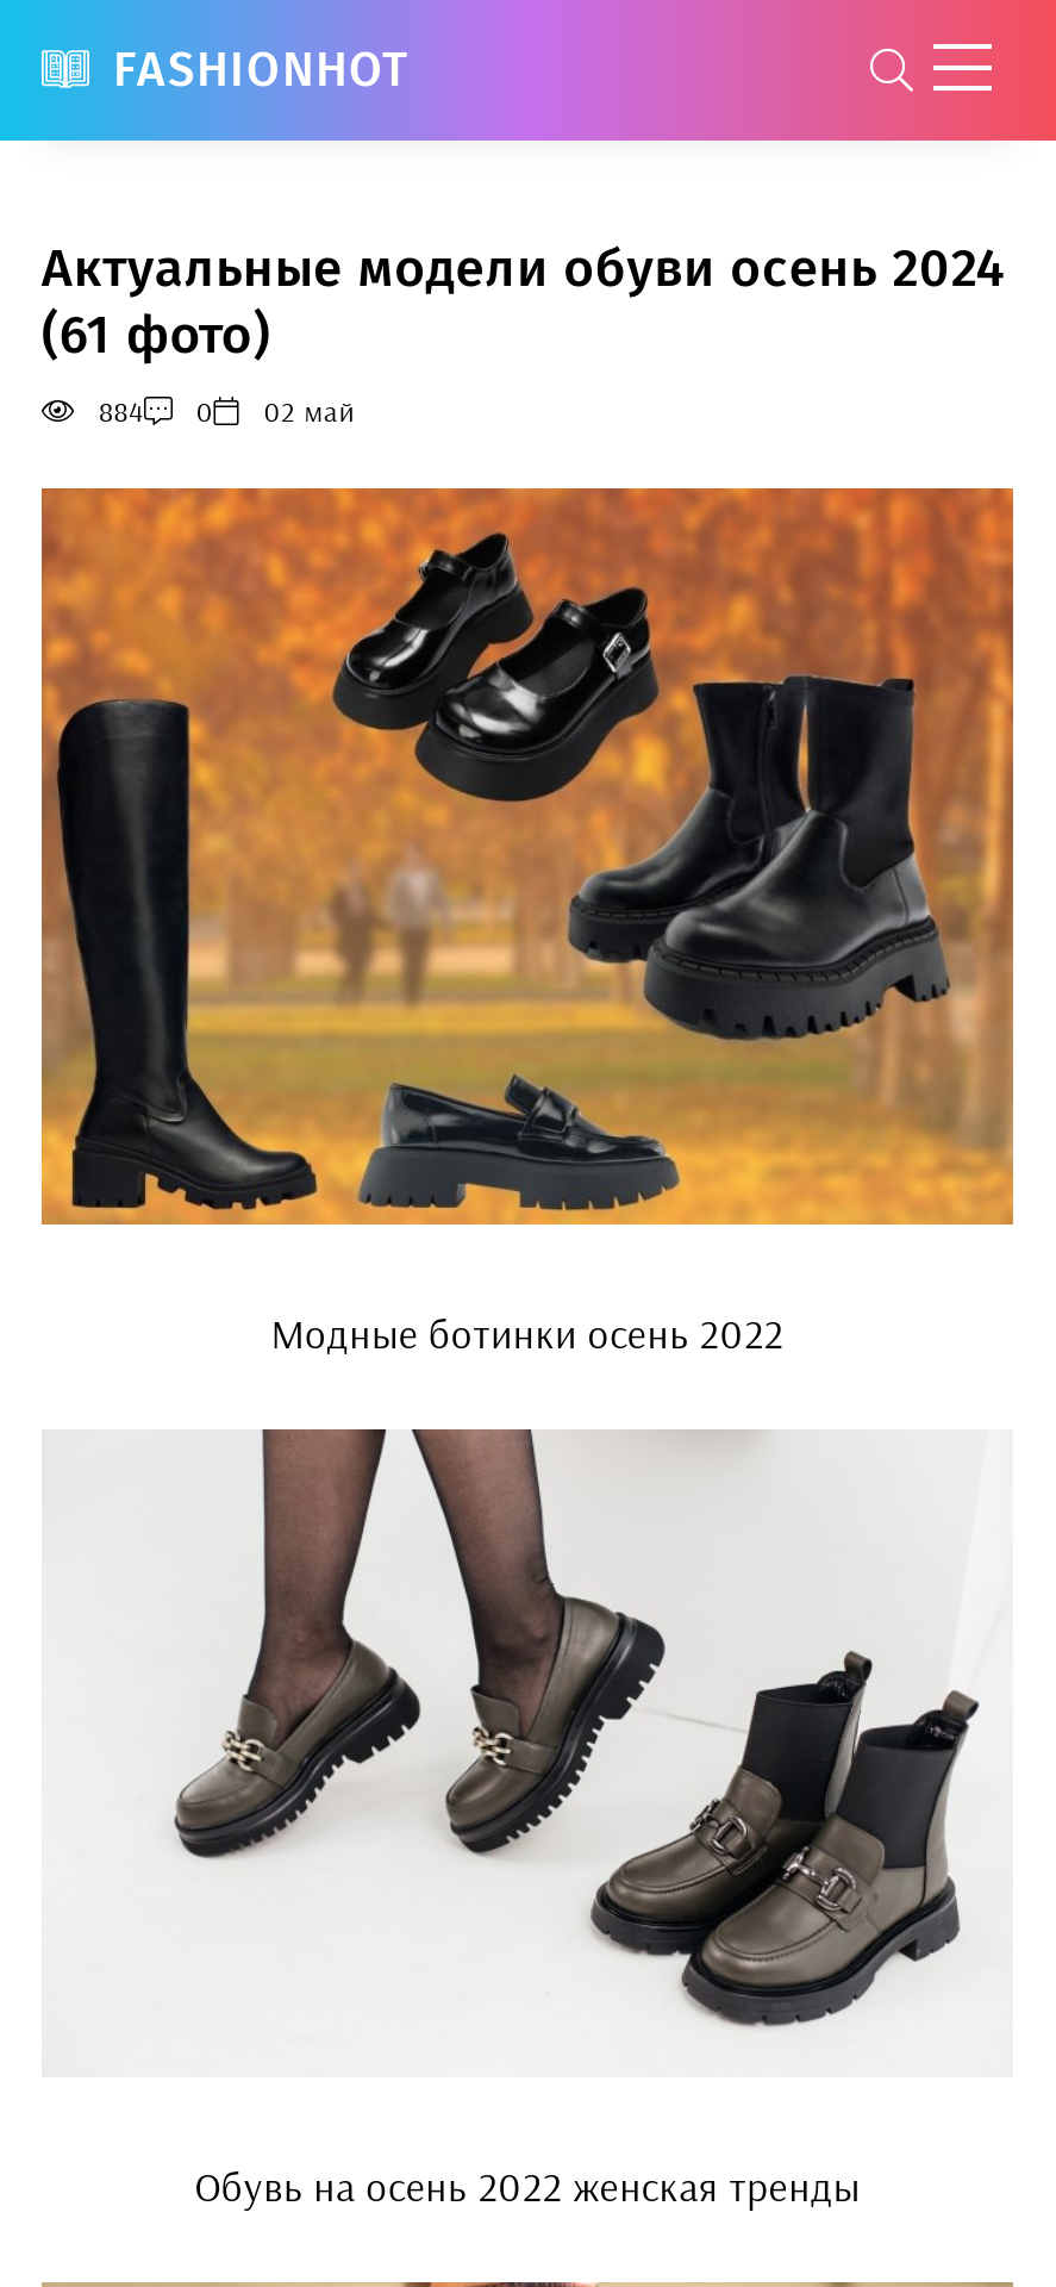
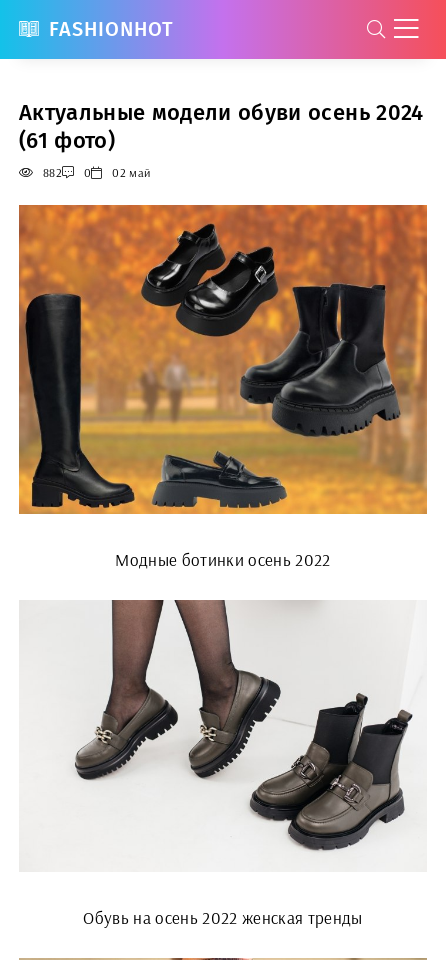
[99,393,354,429] 884 0 02 май -> [43,165,150,180] 882 0 02 май

